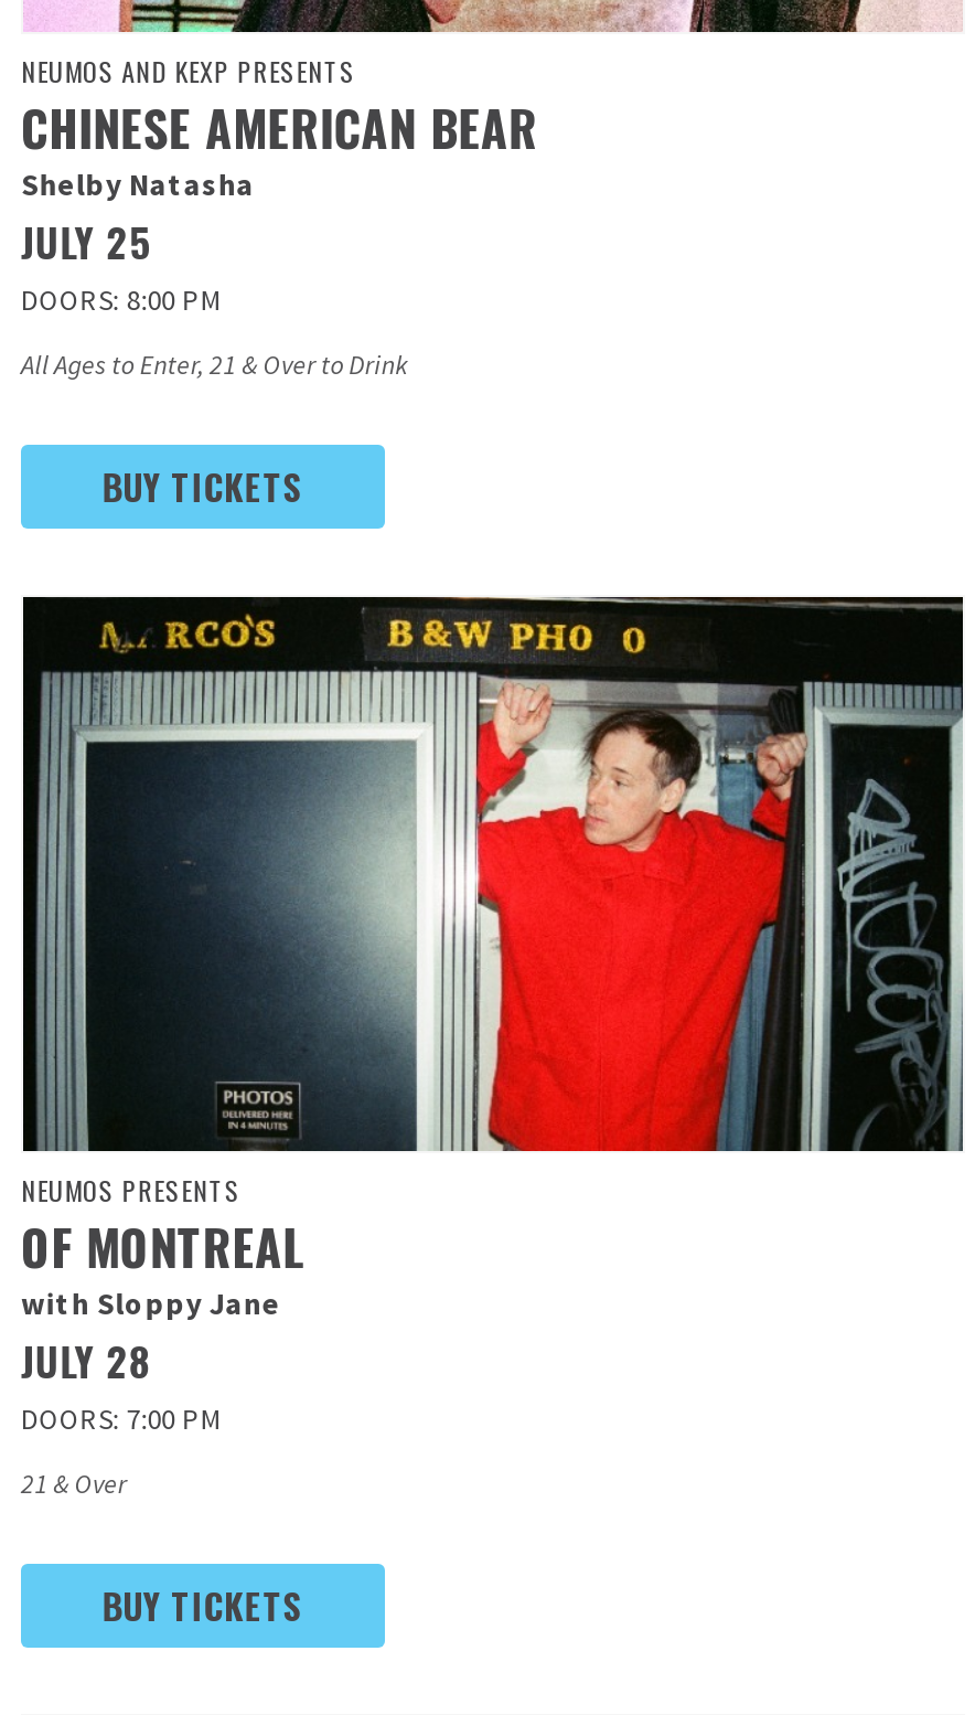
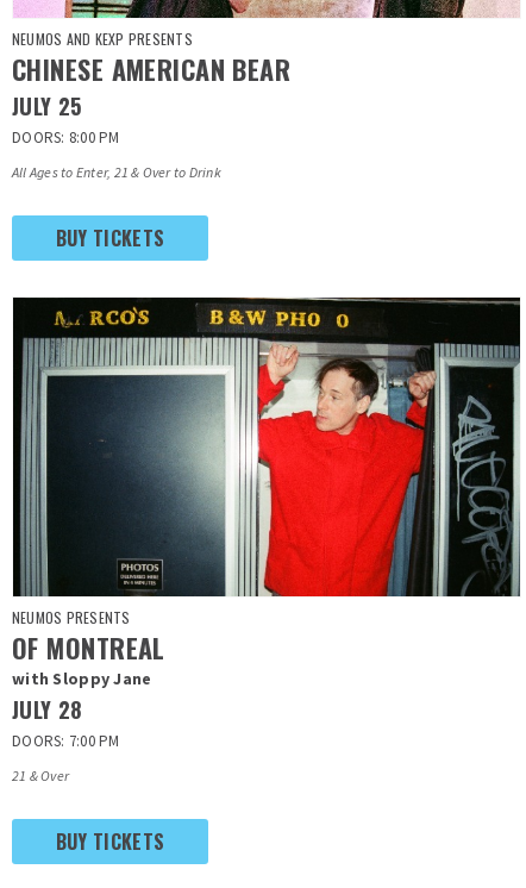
[21,166,255,205] Shelby Natasha -> none

